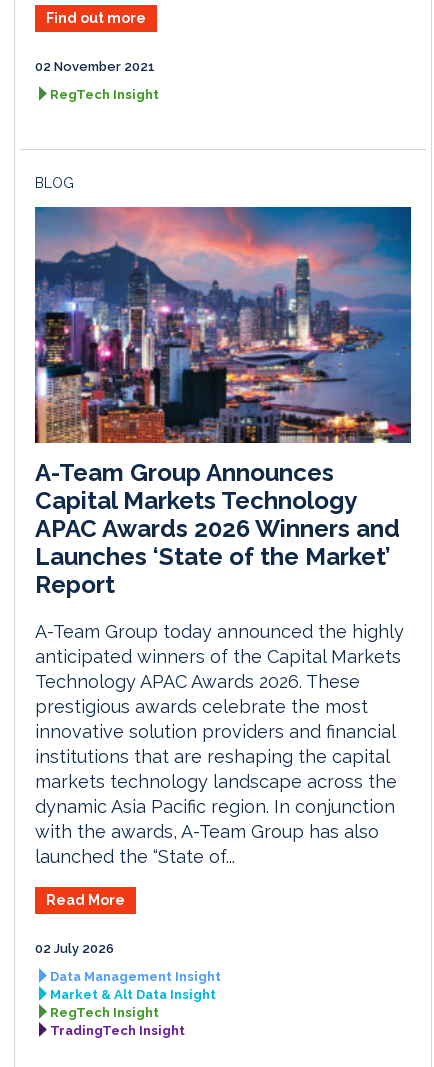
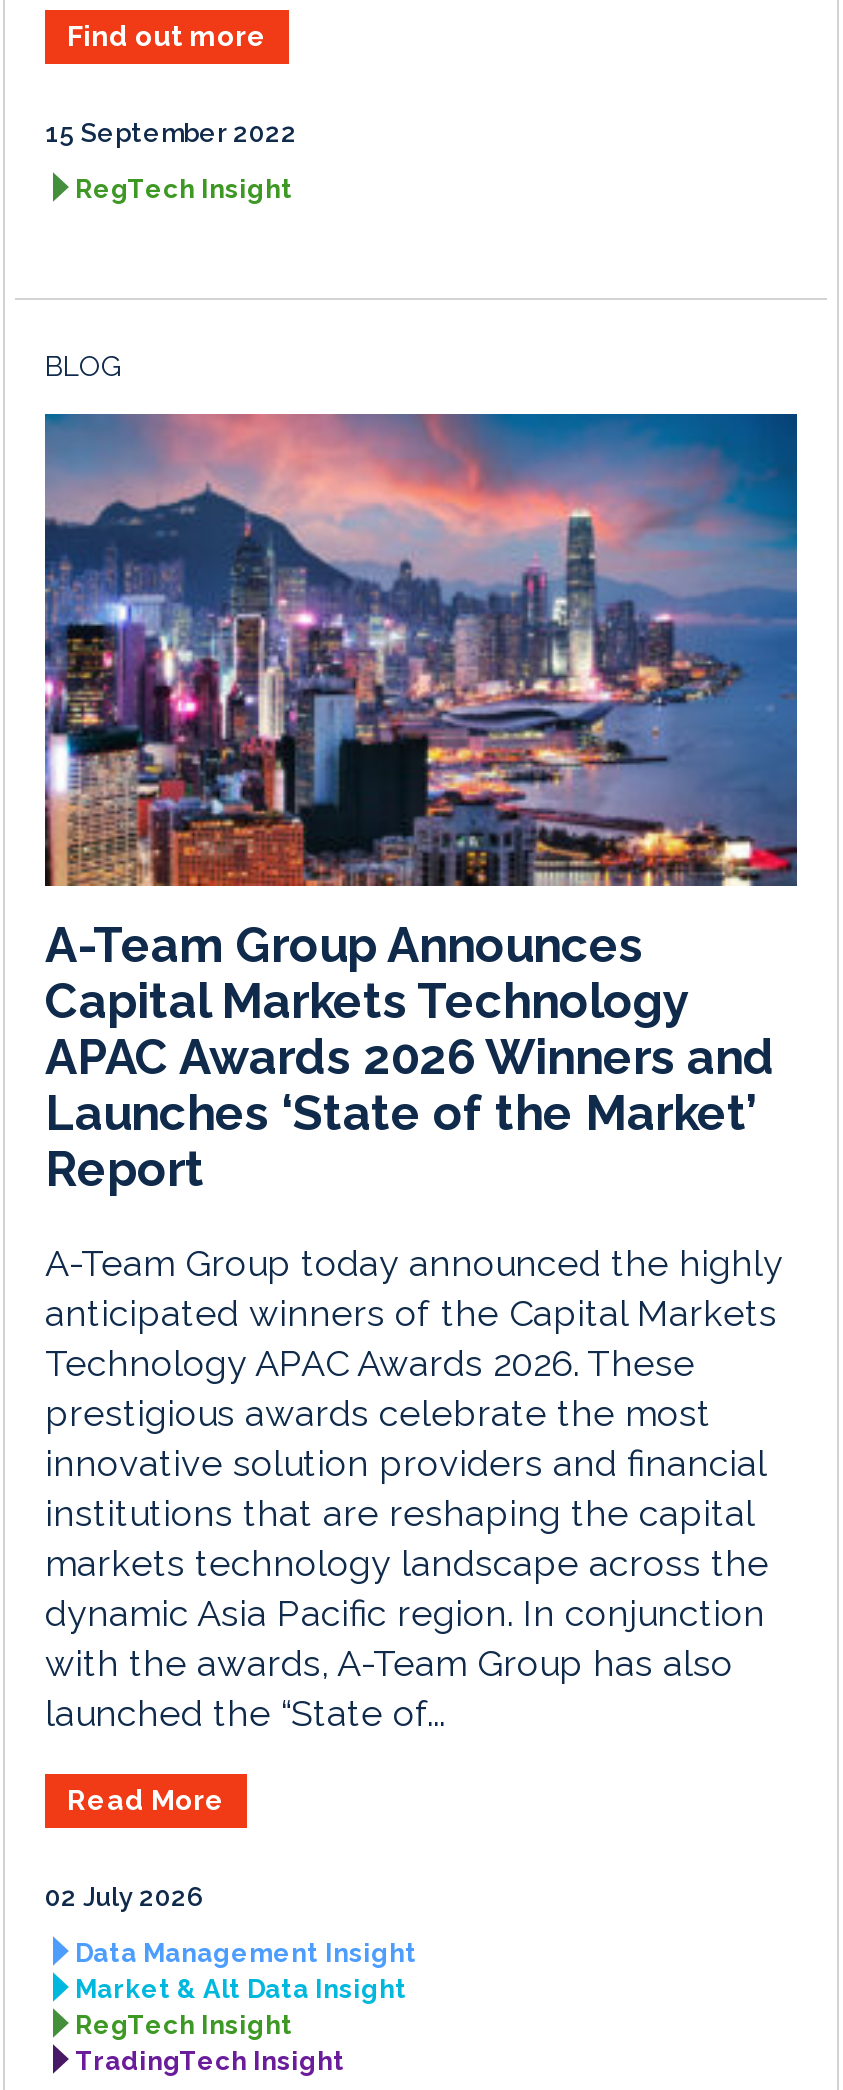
[35,59,155,74] 02 November 2021 -> [45,118,297,148] 15 September 2022

